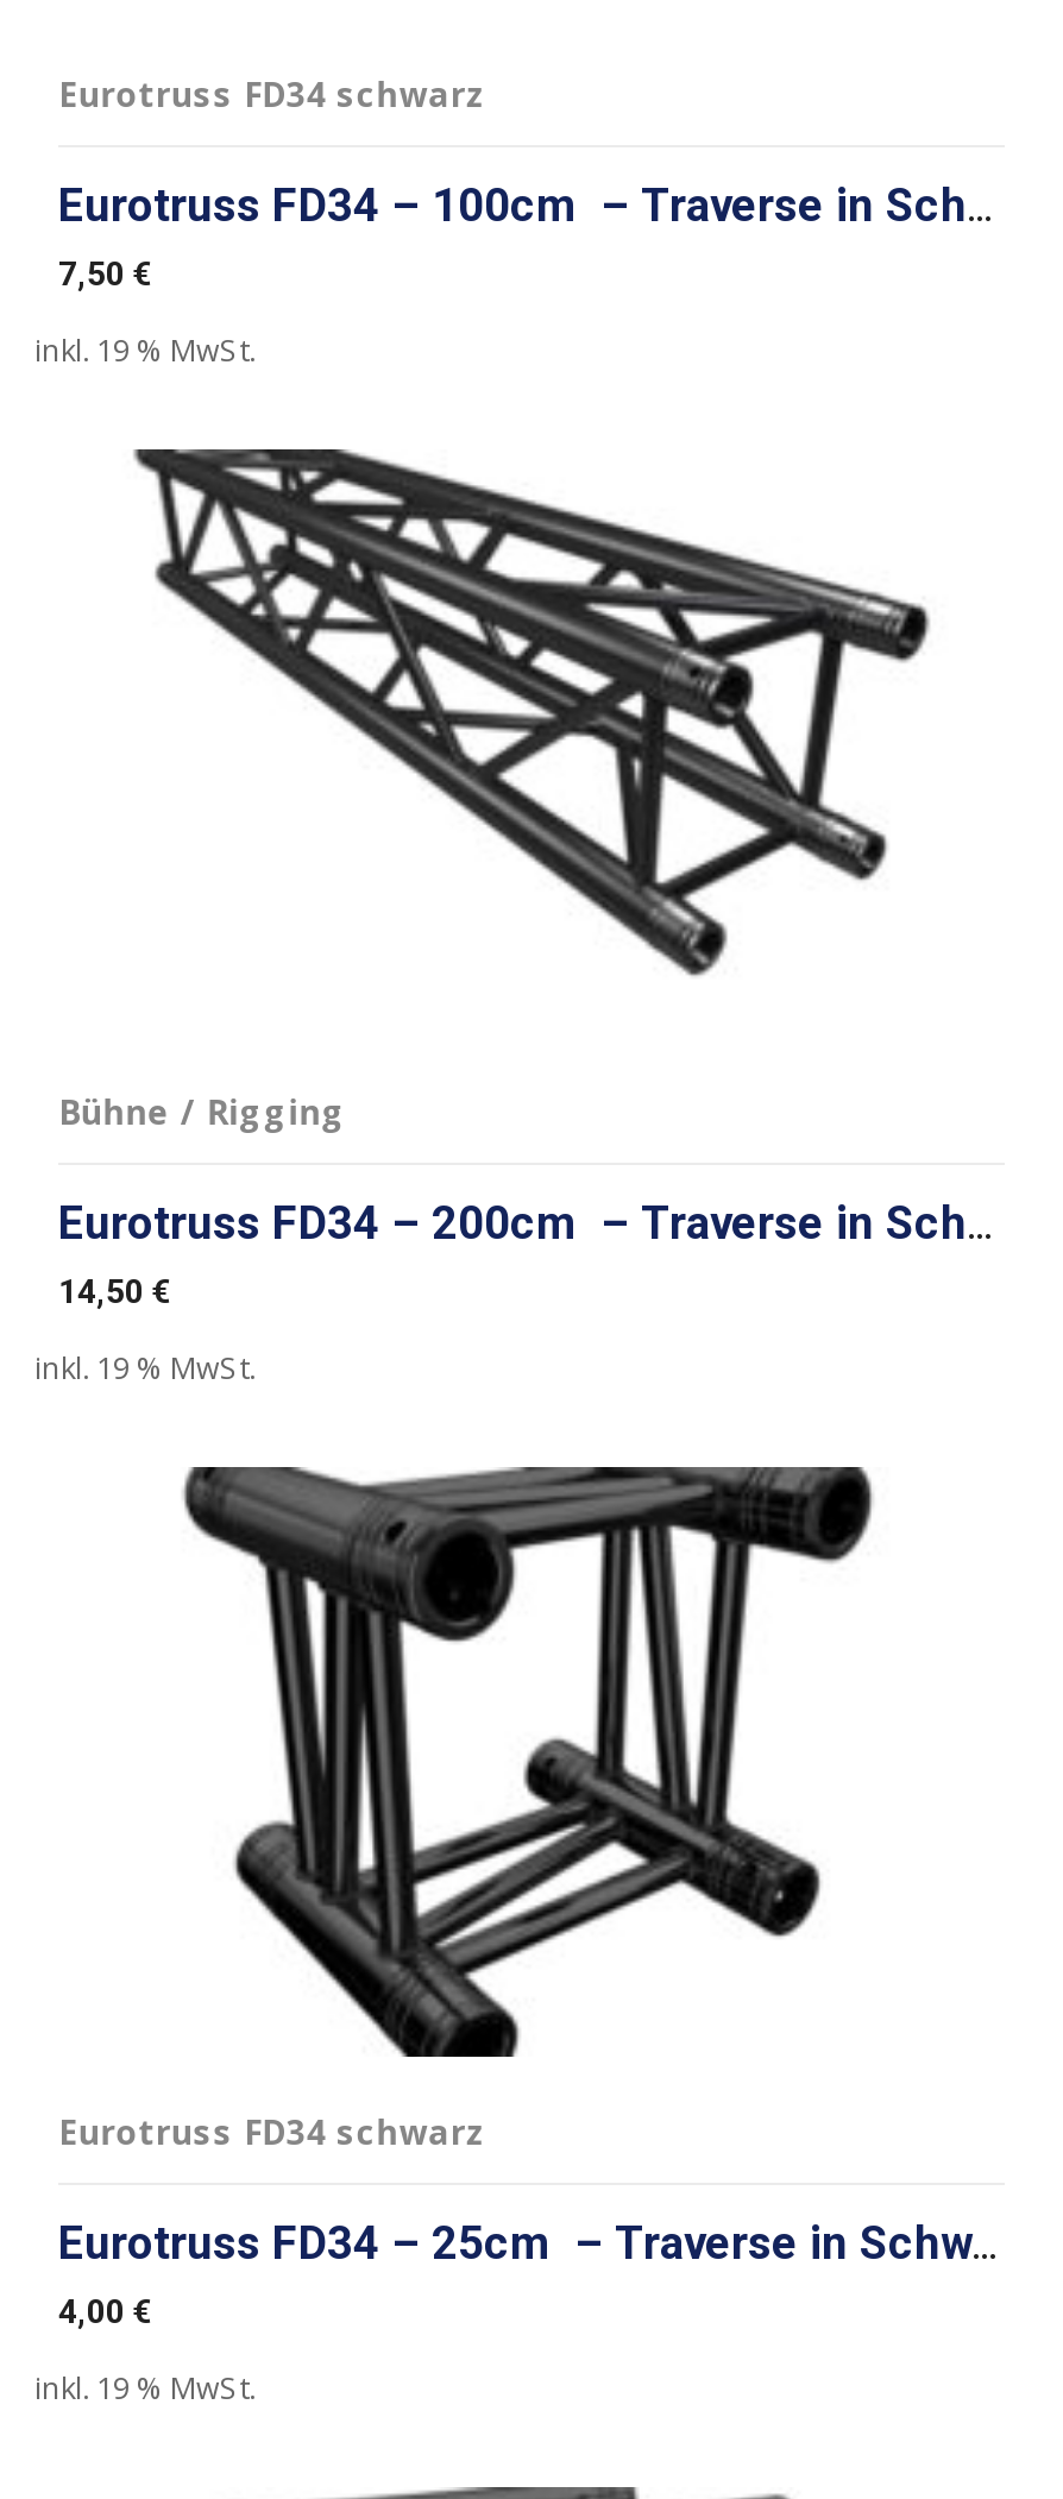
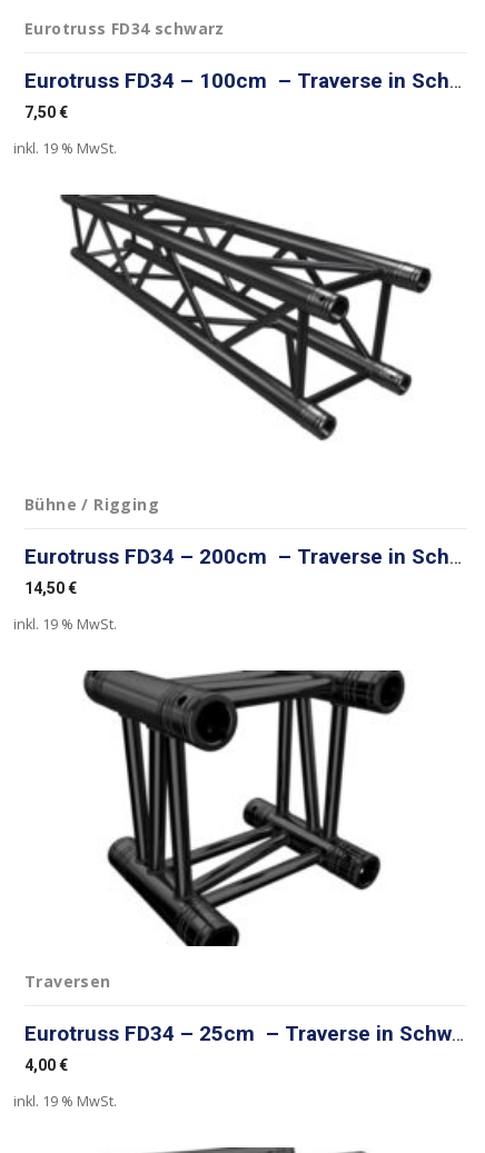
[58,2109,486,2154] Eurotruss FD34 schwarz -> [24,971,111,992] Traversen

